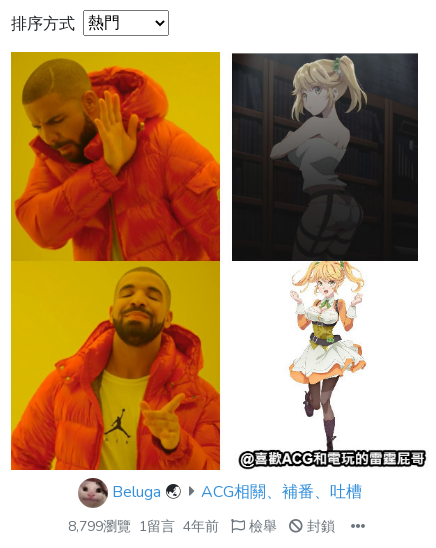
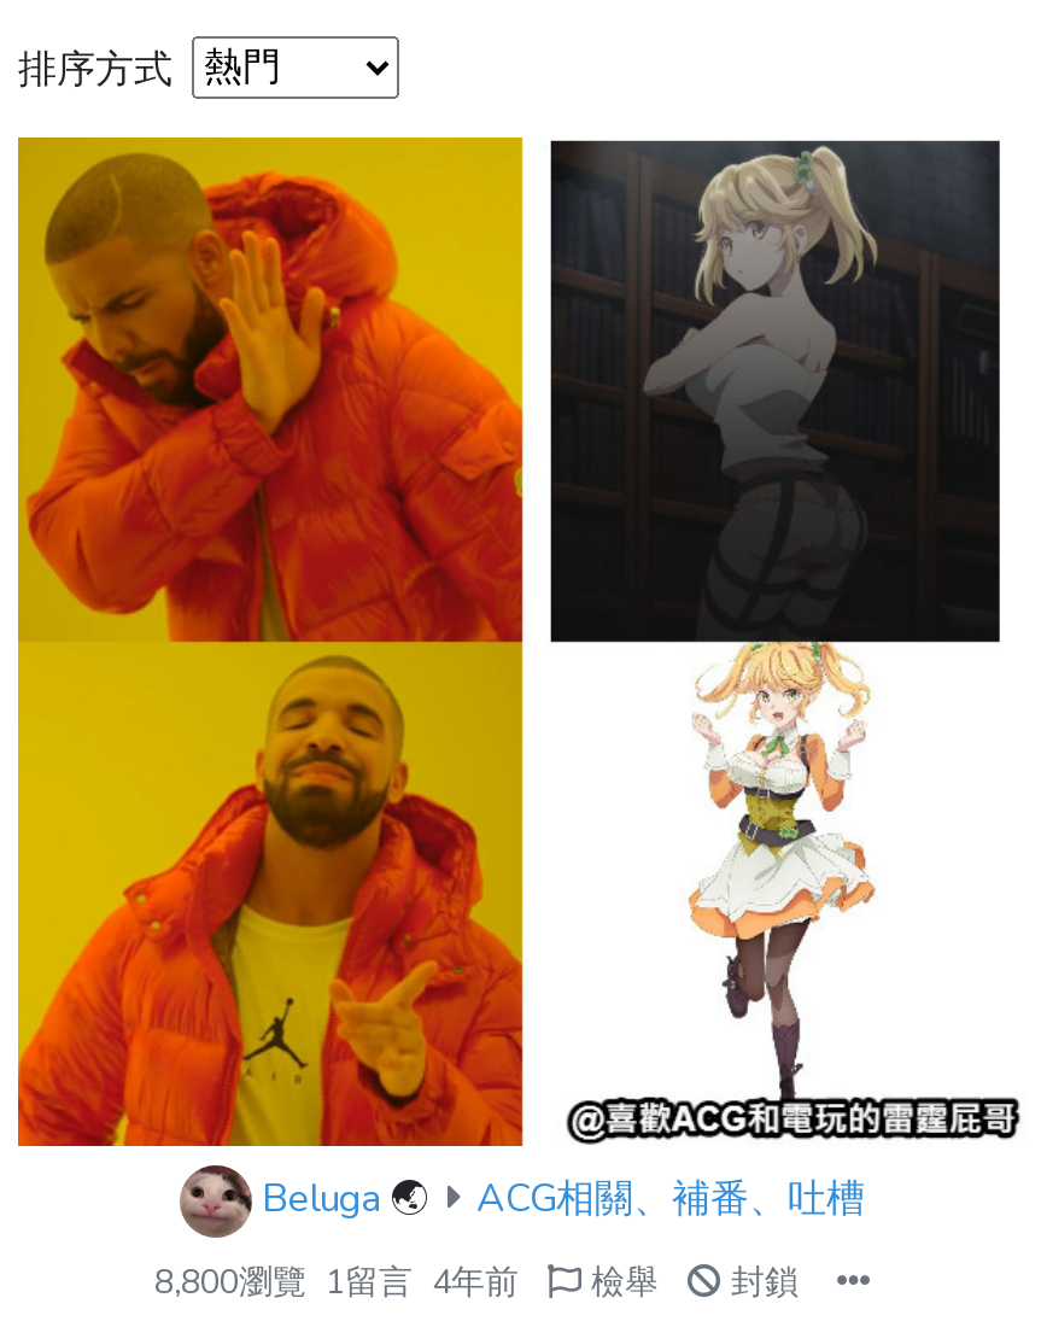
[67,517,218,536] 8,799瀏覽 1留言 4年前 -> [154,1259,519,1305] 8,800瀏覽 1留言 4年前

